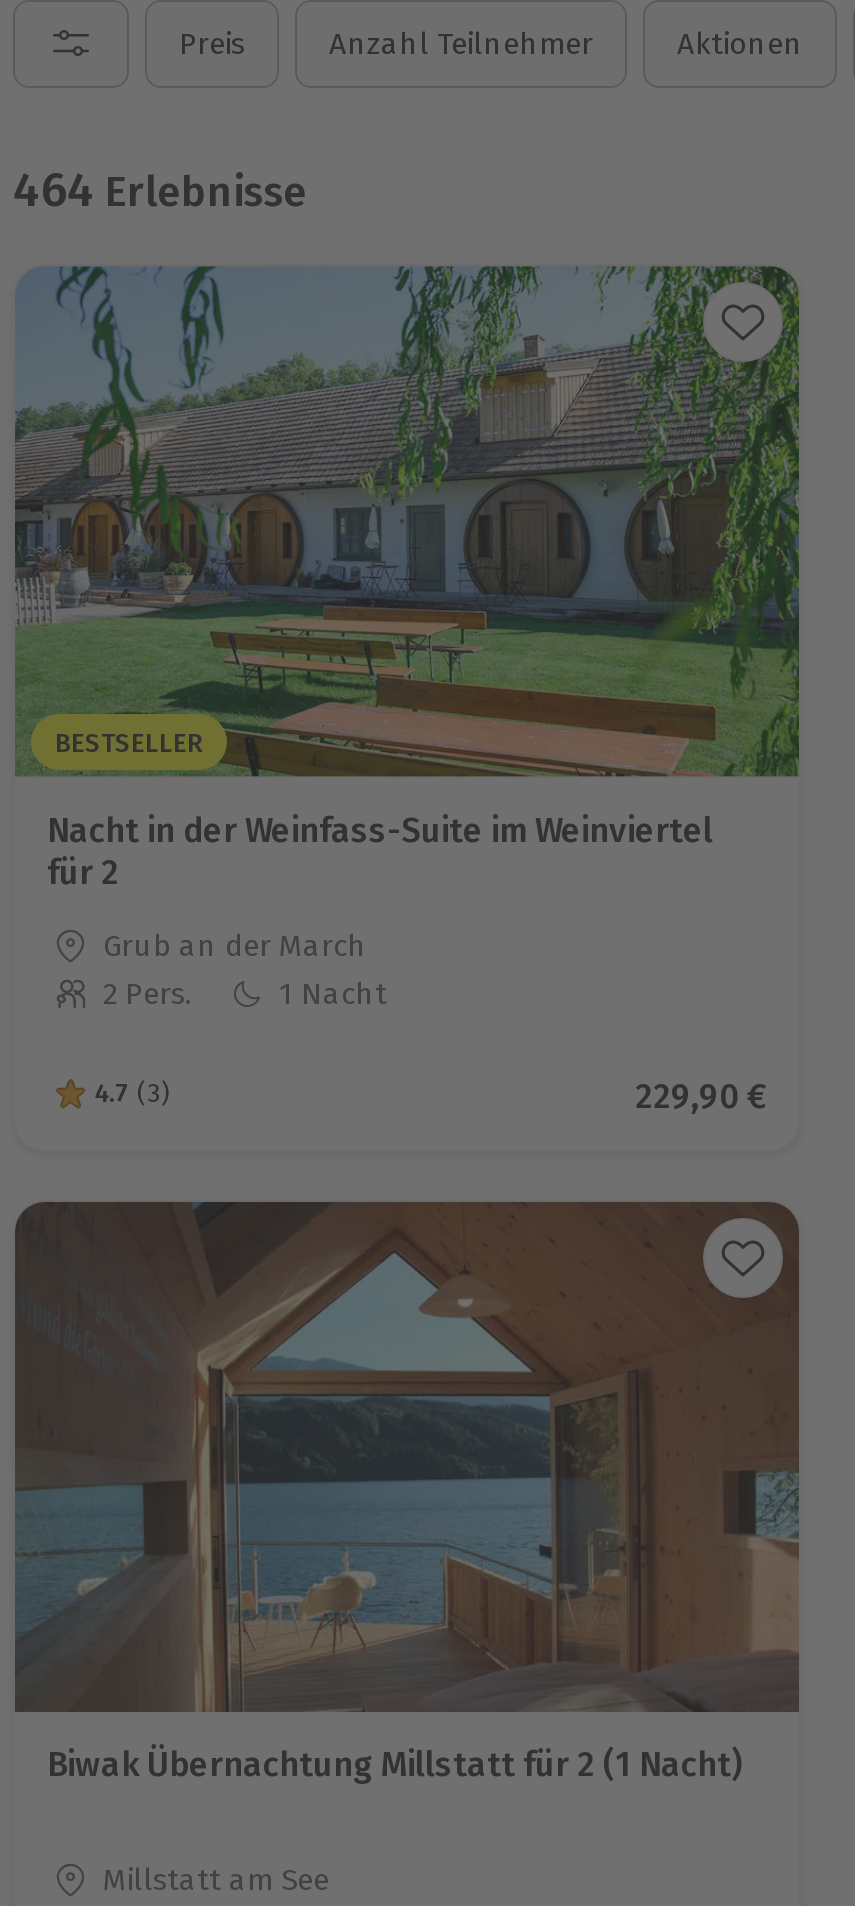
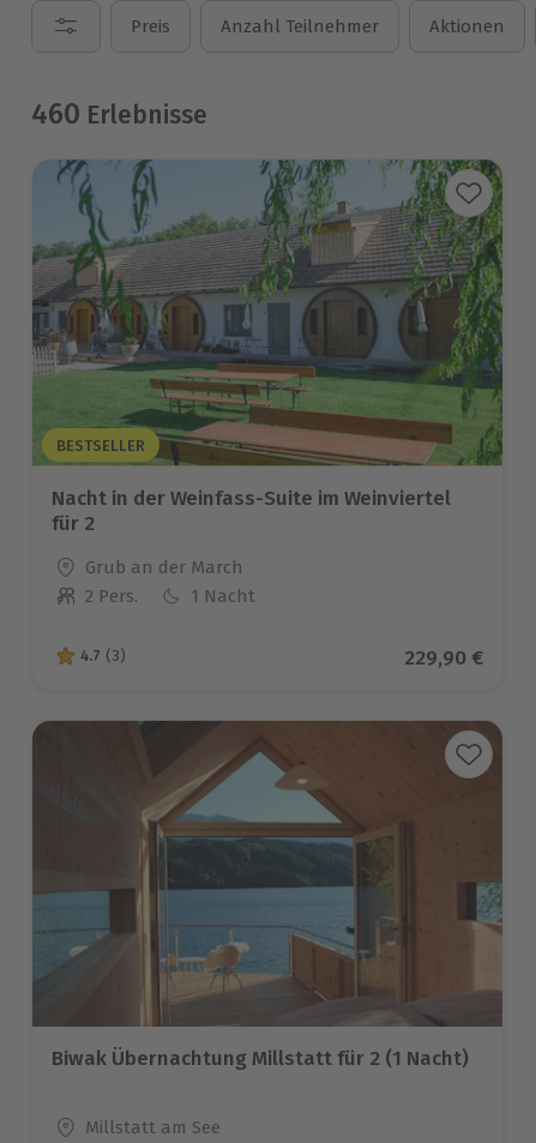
[13,162,307,218] 464 Erlebnisse -> [31,97,207,131] 460 Erlebnisse

